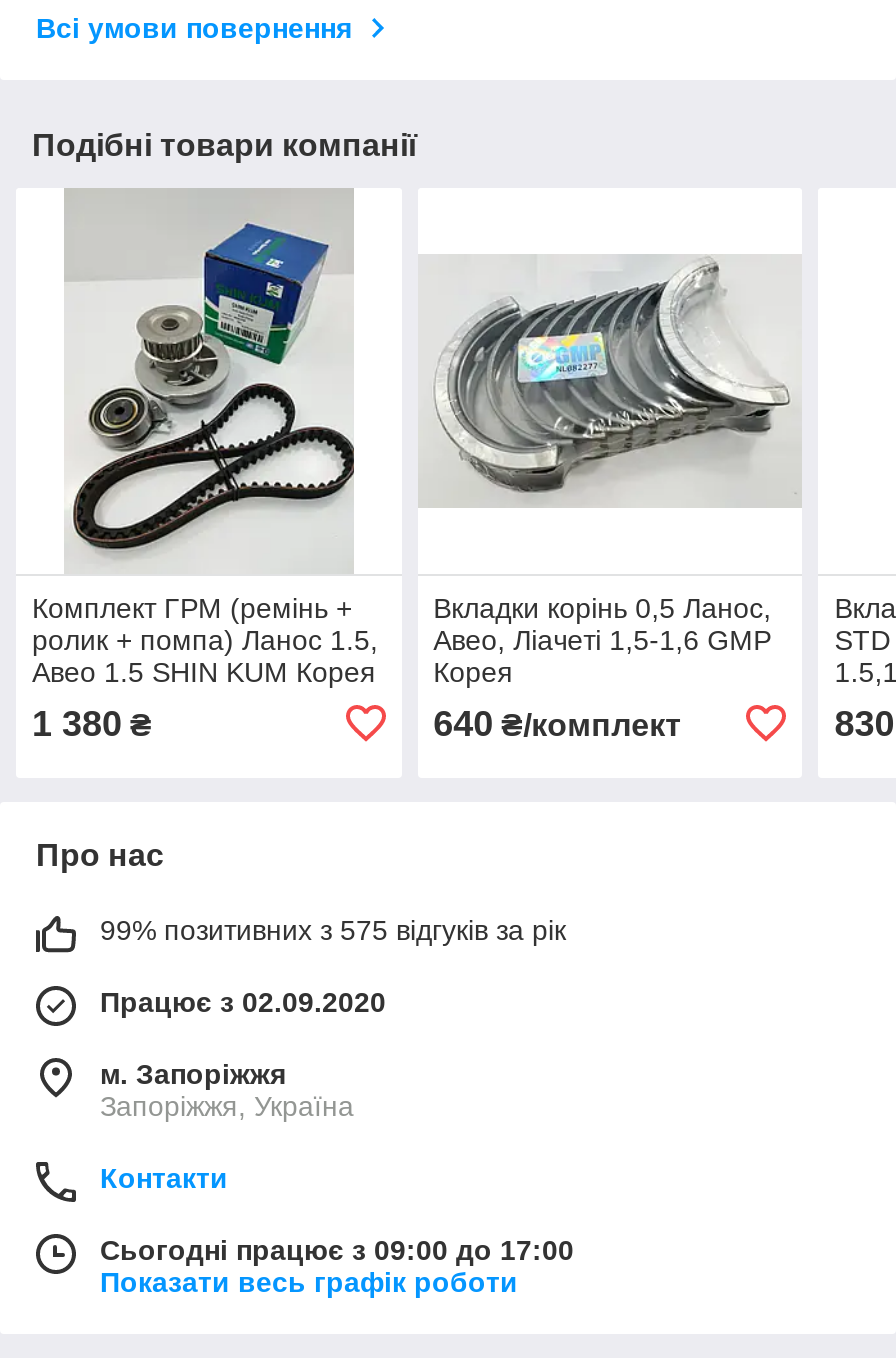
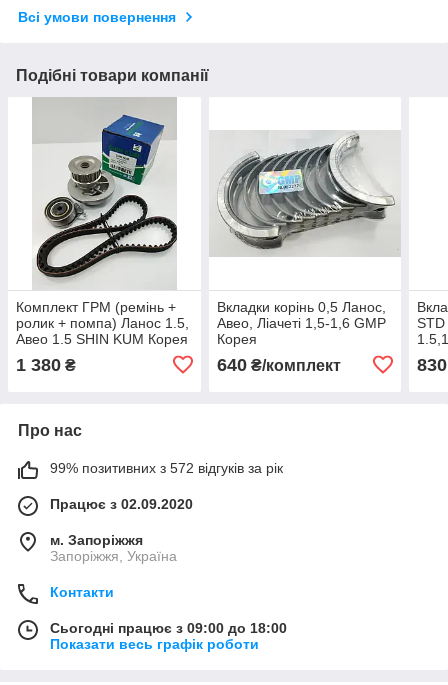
[100,914,566,946] 99% позитивних з 575 відгуків за рік -> [50,460,283,476] 99% позитивних з 572 відгуків за рік
[100,1234,574,1266] Сьогодні працює з 09:00 до 17:00 -> [50,620,287,636] Сьогодні працює з 09:00 до 18:00

